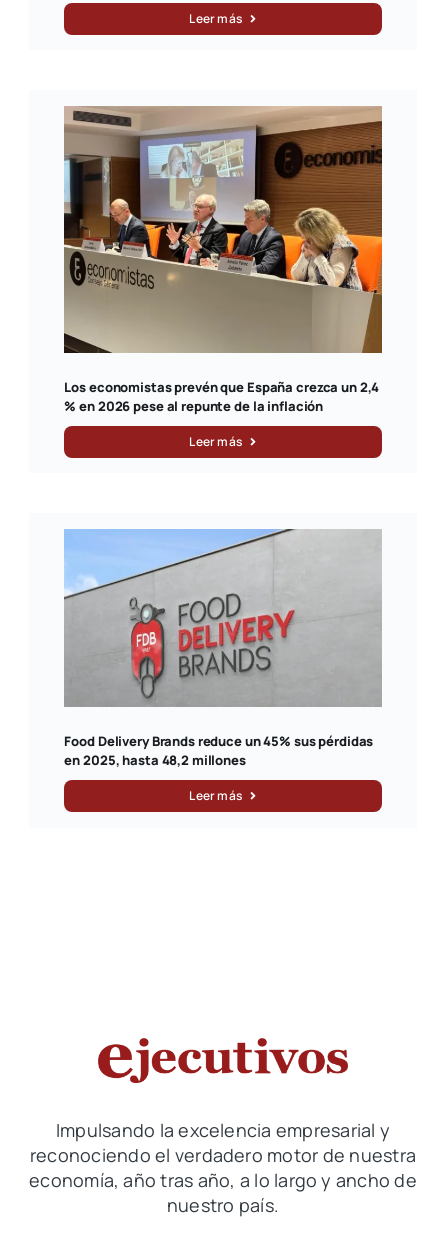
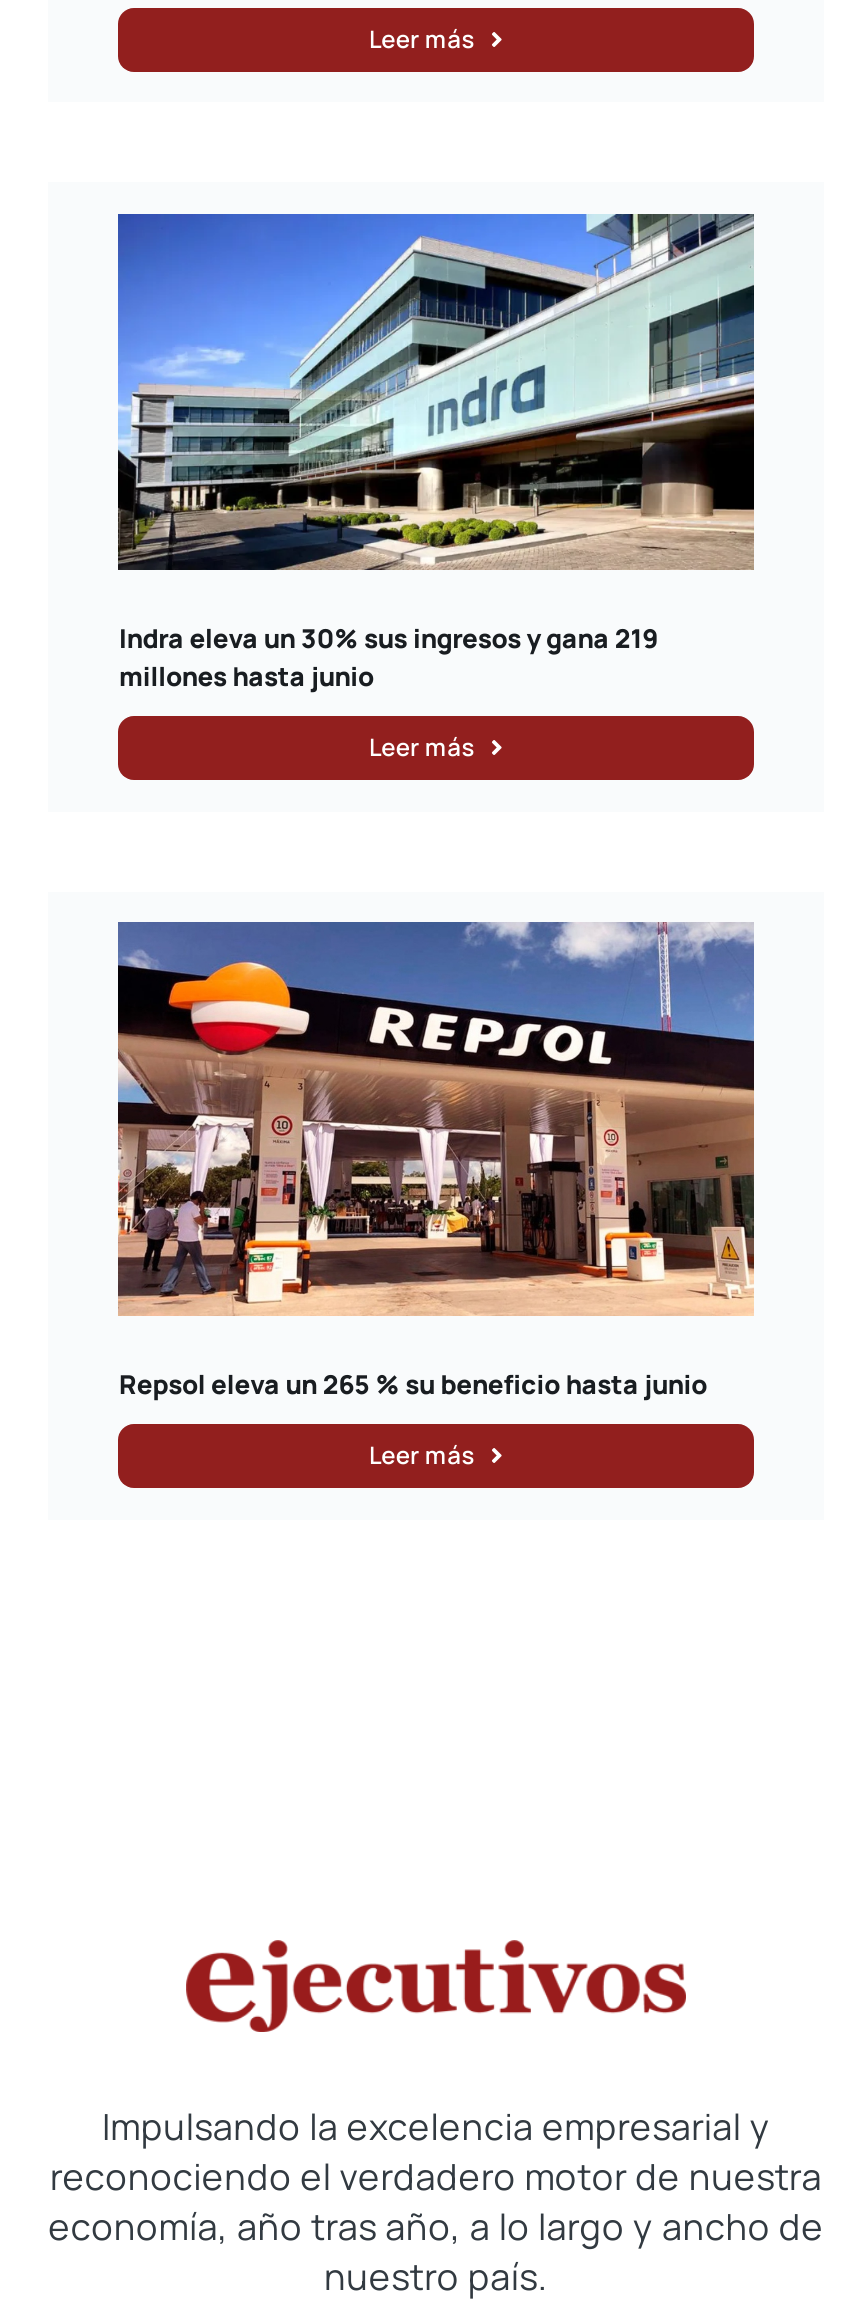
[63,106,383,415] [image] | Los economistas prevén que España crezca un 2,4 | % en 2026 pese al repunte de la inflación -> [118,212,756,694] [image] | Indra eleva un 30% sus ingresos y gana 219 | millones hasta junio
[64,529,382,769] [image] | Food Delivery Brands reduce un 45% sus pérdidas | en 2025, hasta 48,2 millones -> [116,920,754,1403] [image] | Repsol eleva un 265 % su beneficio hasta junio

